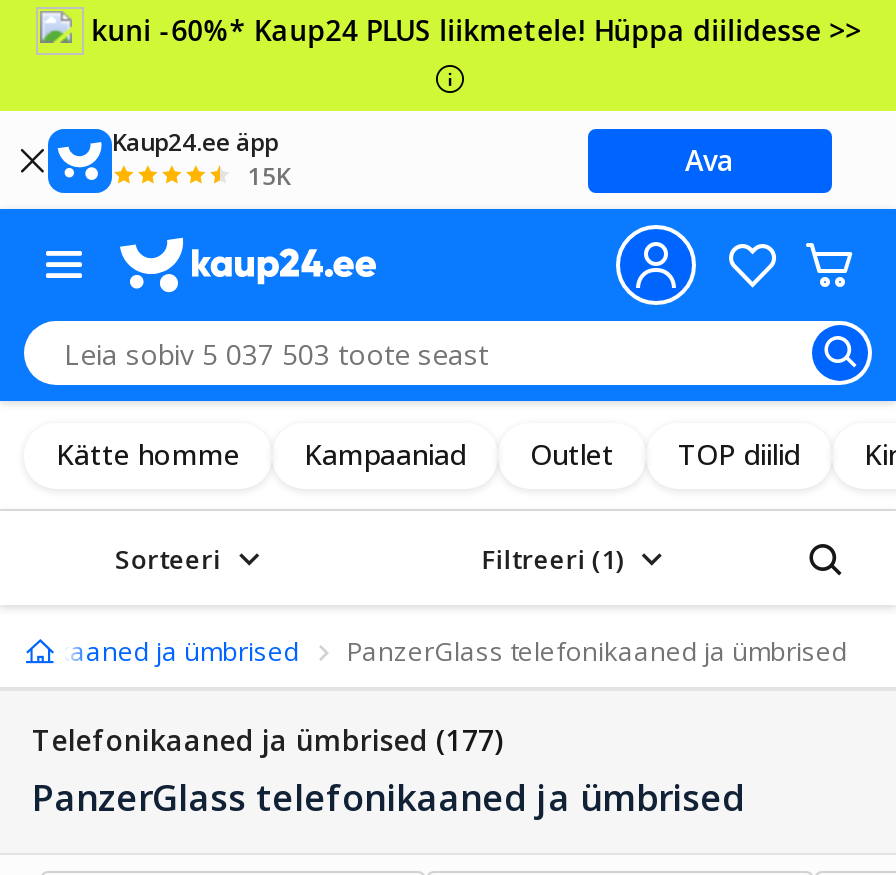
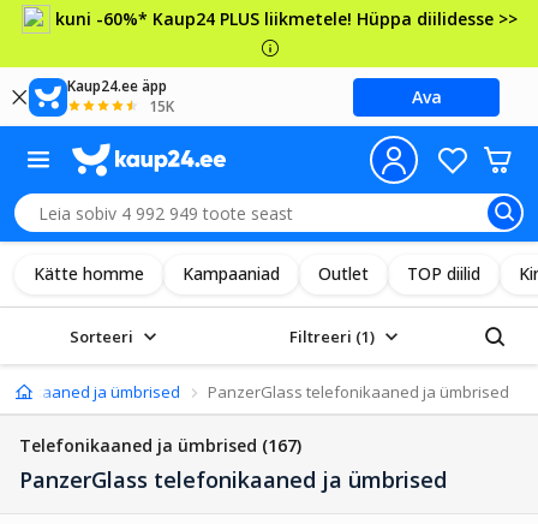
[32,721,502,759] Telefonikaaned ja ümbrised (177) -> [19,434,301,457] Telefonikaaned ja ümbrised (167)

